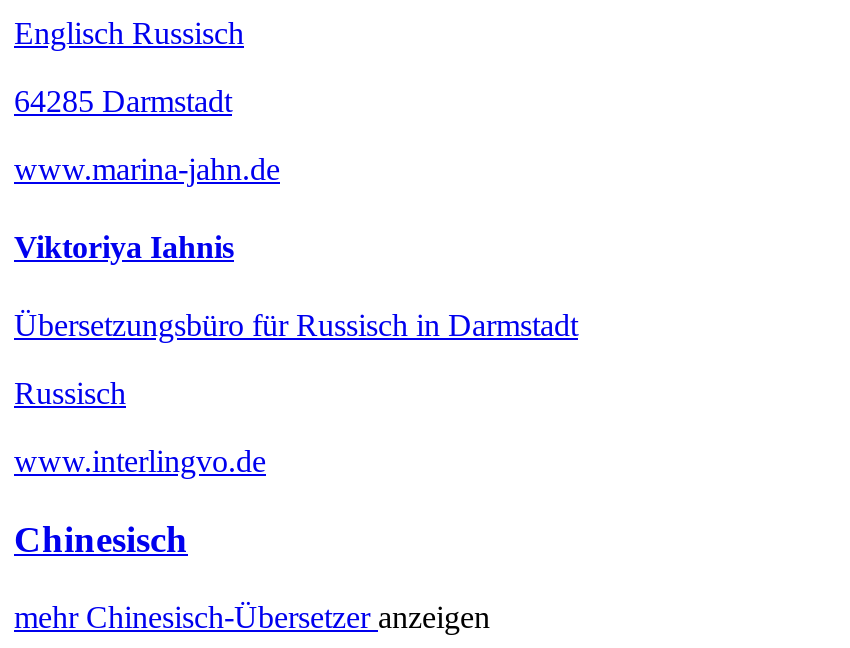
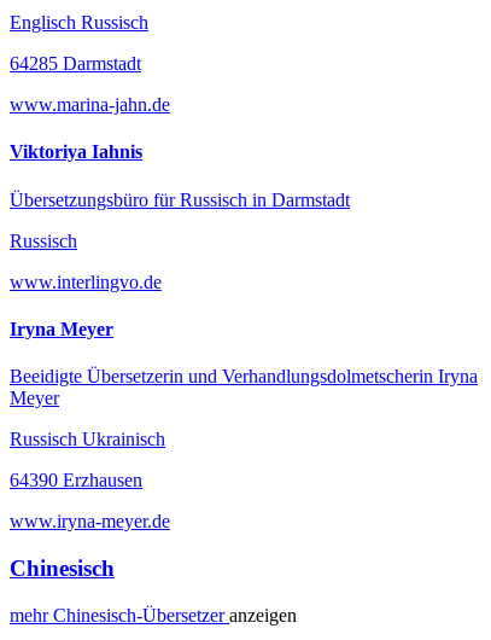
none -> [10,319,478,531] Iryna Meyer | Beeidigte Übersetzerin und Verhandlungsdolmetscherin Iryna | Meyer | Russisch Ukrainisch | 64390 Erzhausen | www.iryna-meyer.de

